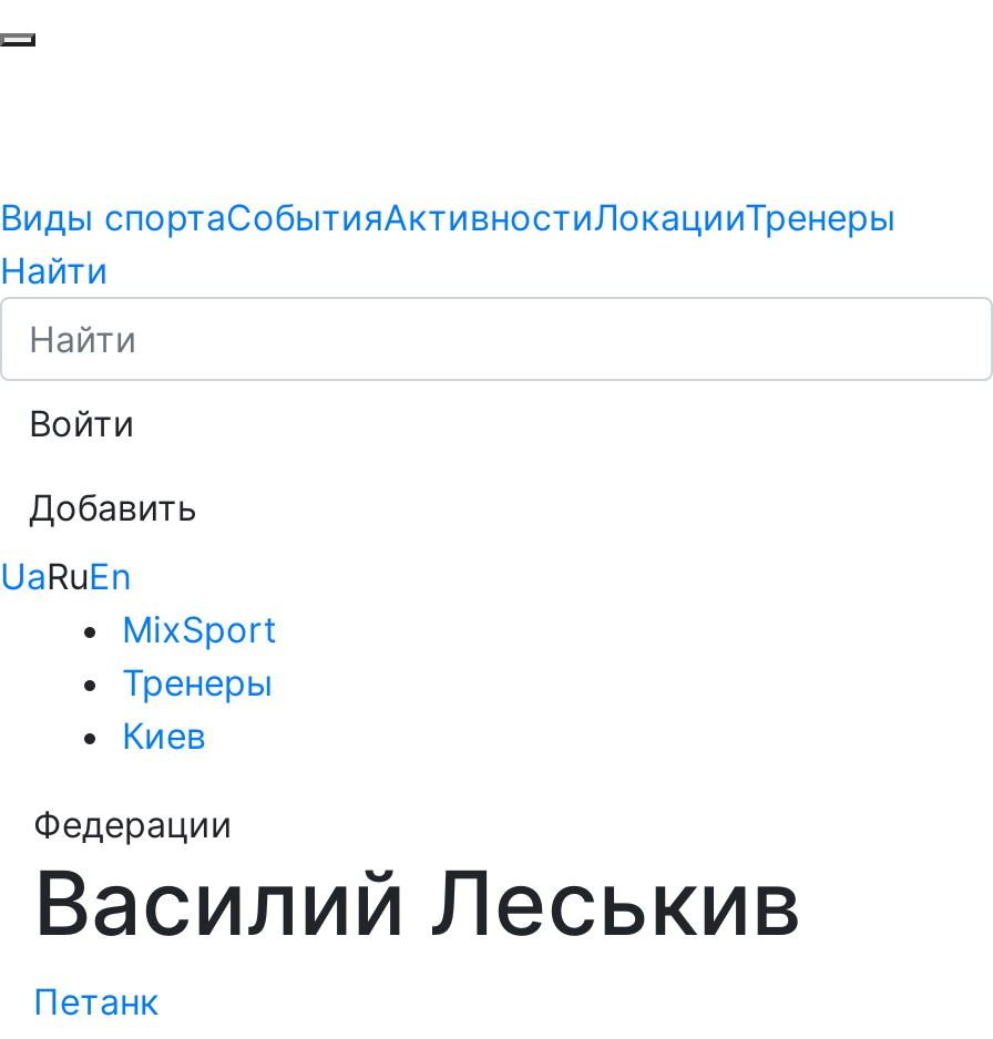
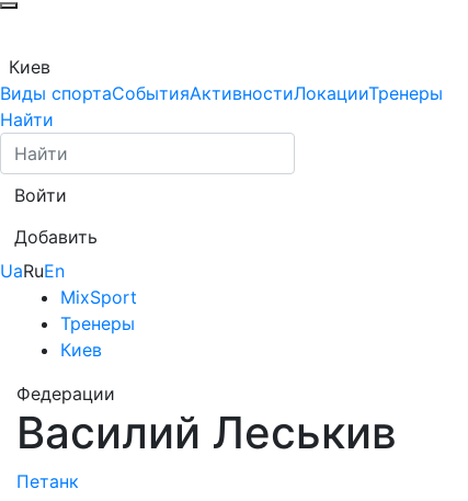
none -> [9,56,50,78] Киев

